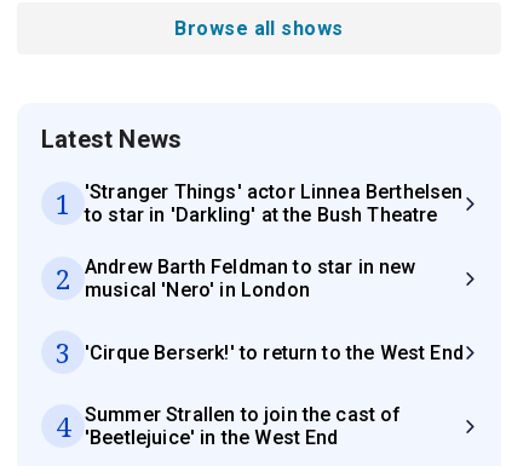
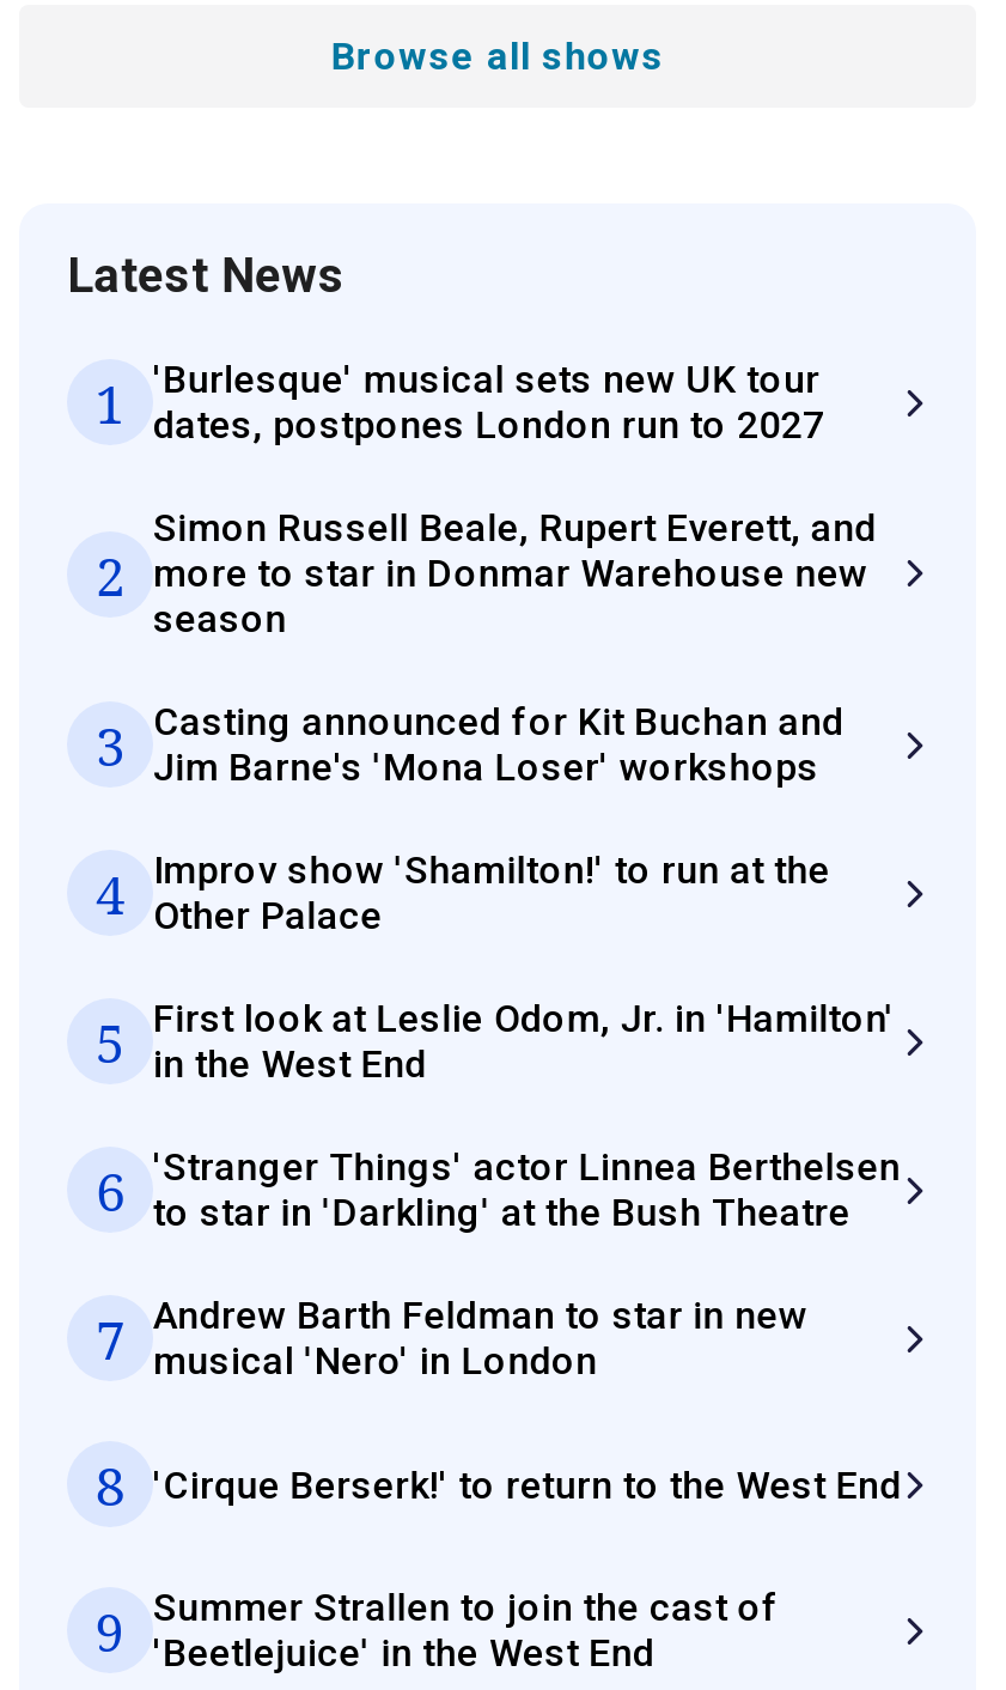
none -> [95,357,824,609] 'Burlesque' musical sets new UK tour | dates, postpones London run to 2027 | 2
none -> [95,505,895,1226] Simon Russell Beale, Rupert Everett, and | more to star in Donmar Warehouse new | season | 3 | Casting announced for Kit Buchan and | Jim Barne's 'Mona Loser' workshops | 4 | Improv show 'Shamilton!' to run at the | Other Palace | 5 | First look at Leslie Odom, Jr. in 'Hamilton' | in the West End | 6
[56,255,416,301] 2 Andrew Barth Feldman to star in new musical 'Nero' in London -> [95,1293,808,1384] 7 Andrew Barth Feldman to star in new musical 'Nero' in London
[56,334,464,370] 3 'Cirque Berserk!' to return to the West End -> [95,1448,902,1520] 8 'Cirque Berserk!' to return to the West End
[56,403,401,449] 4 Summer Strallen to join the cast of 'Beetlejuice' in the West End -> [95,1585,779,1676] 9 Summer Strallen to join the cast of 'Beetlejuice' in the West End

